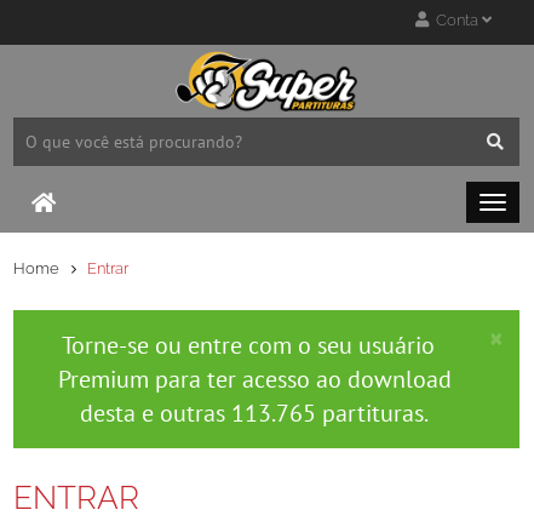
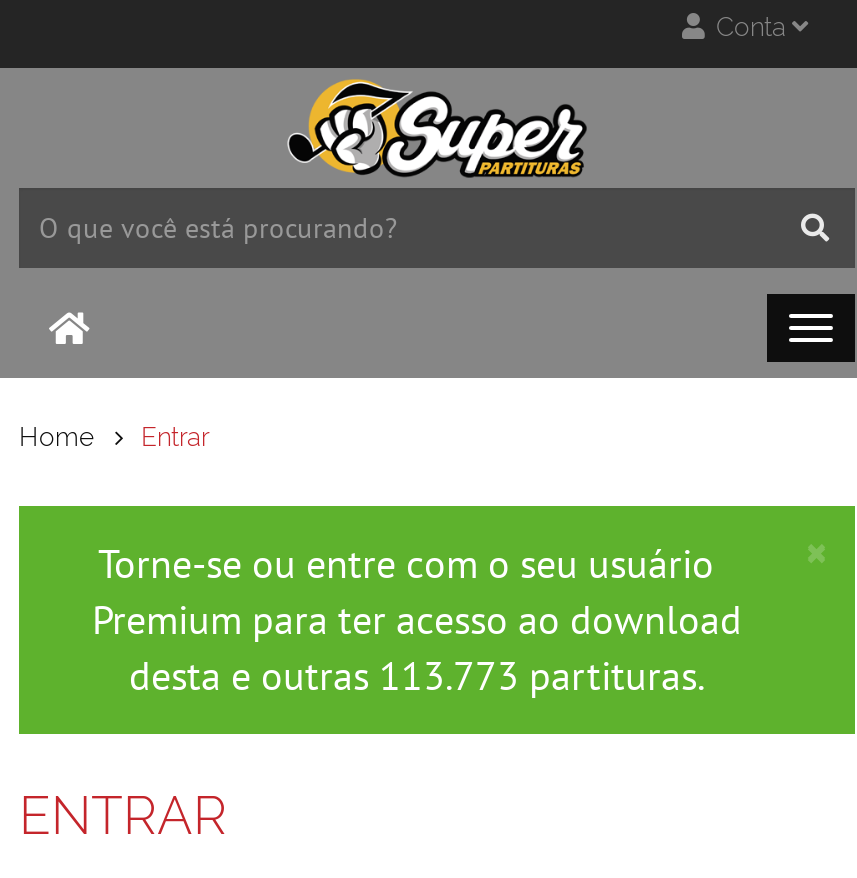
[80,397,429,429] desta e outras 113.765 partituras. -> [129,650,705,702] desta e outras 113.773 partituras.

